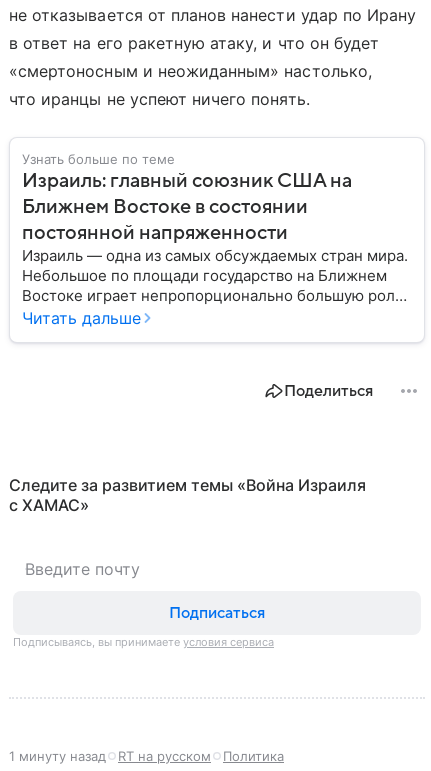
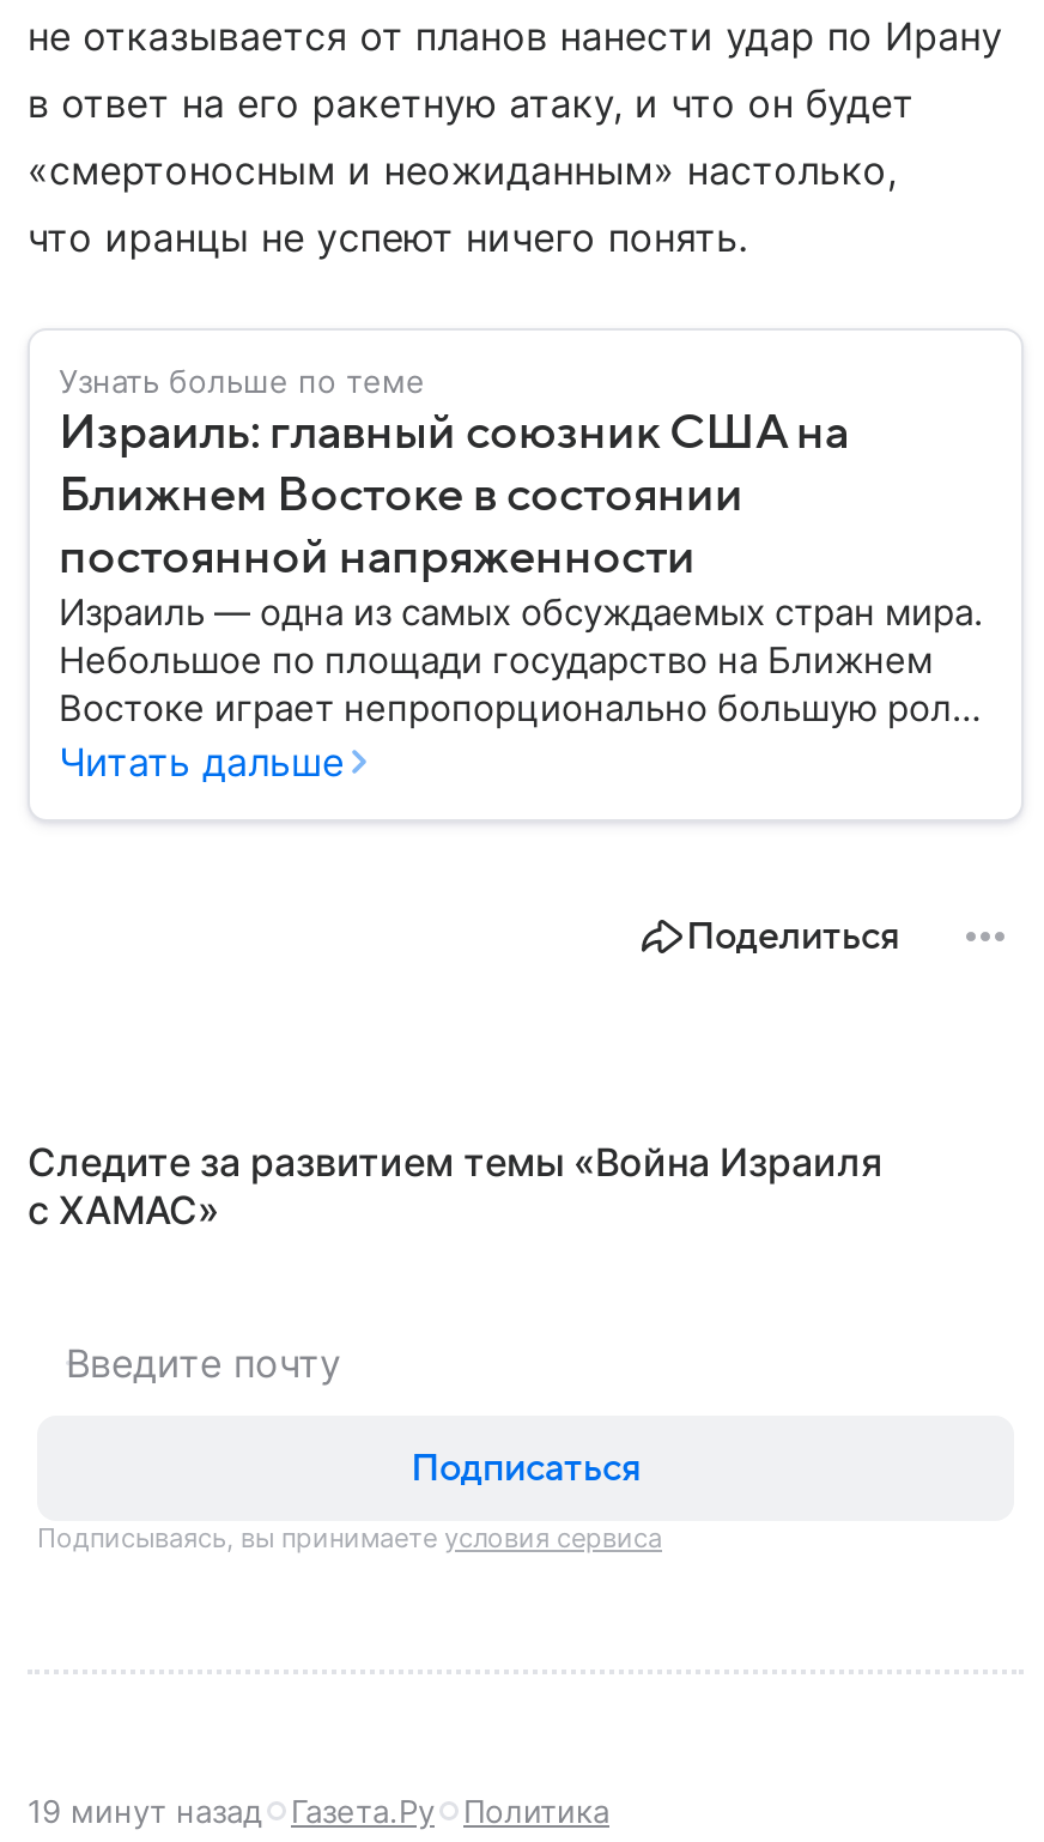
[9,748,211,764] 1 минуту назад | RT на русском -> [28,1791,435,1829] 19 минут назад | Газета.Ру

